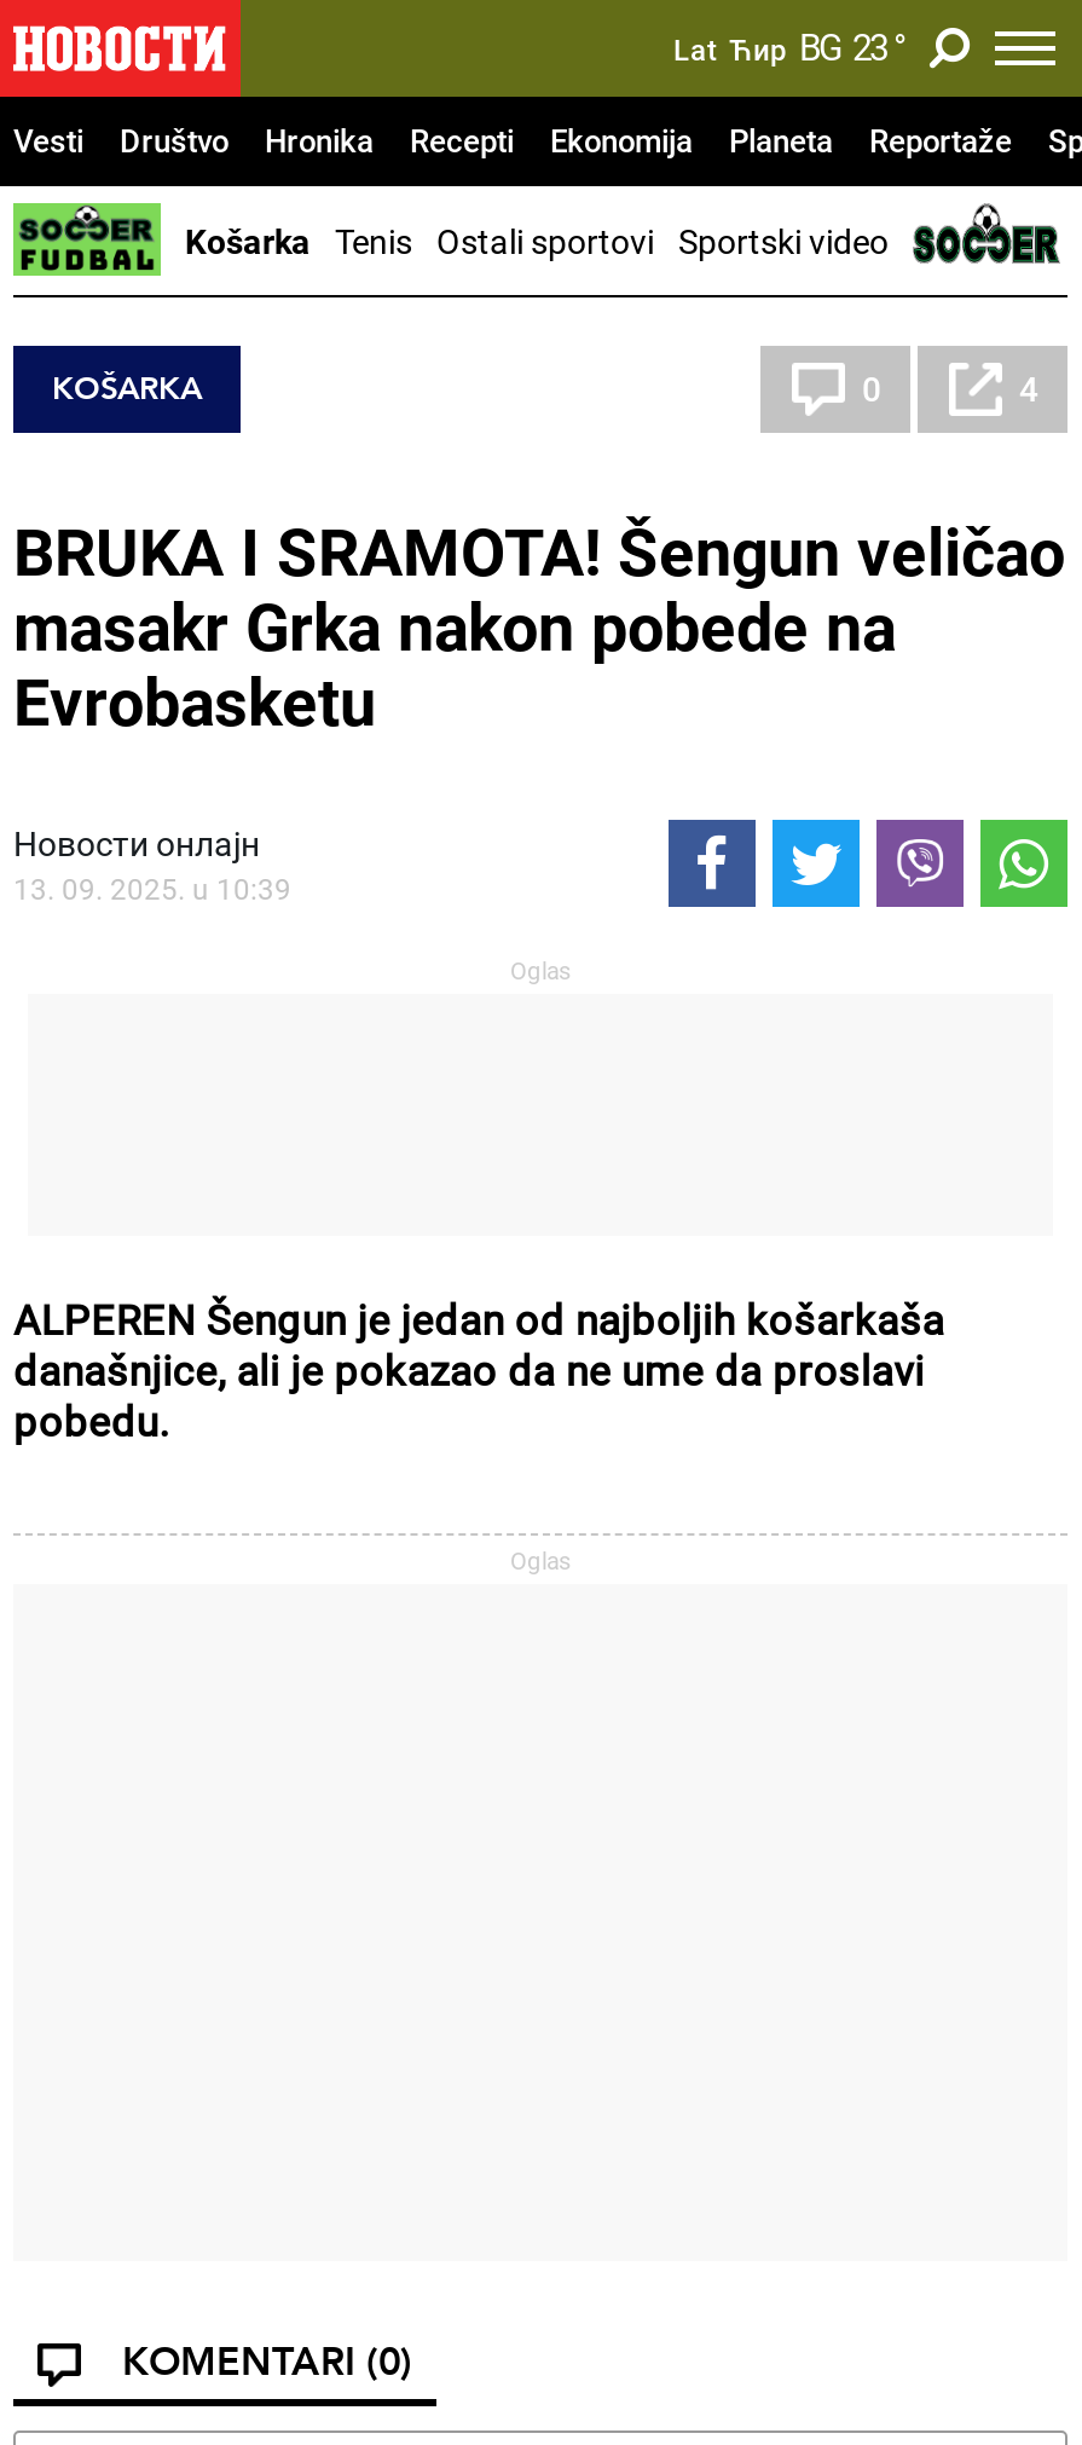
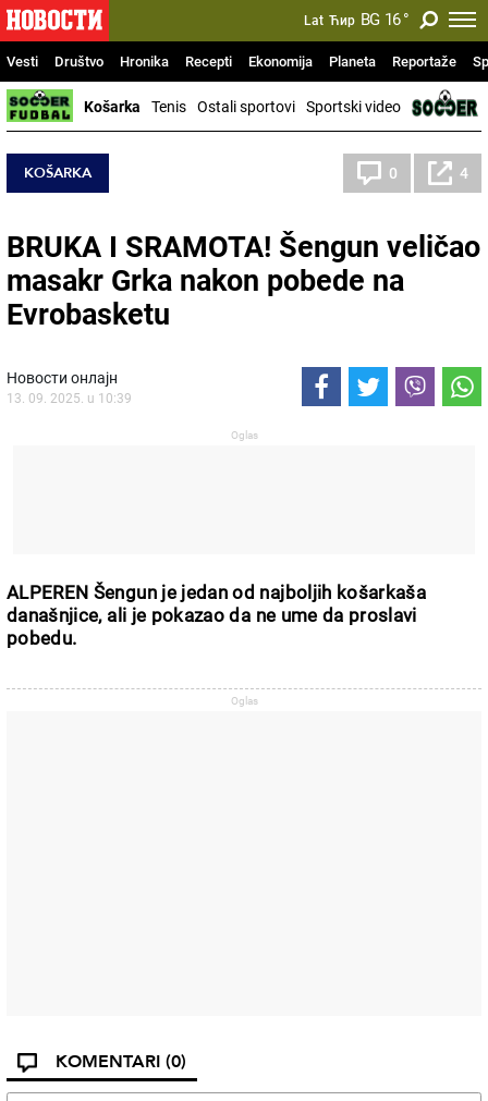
[673,27,905,70] Lat Ћир BG 23 ° -> [304,10,408,30] Lat Ћир BG 16 °

